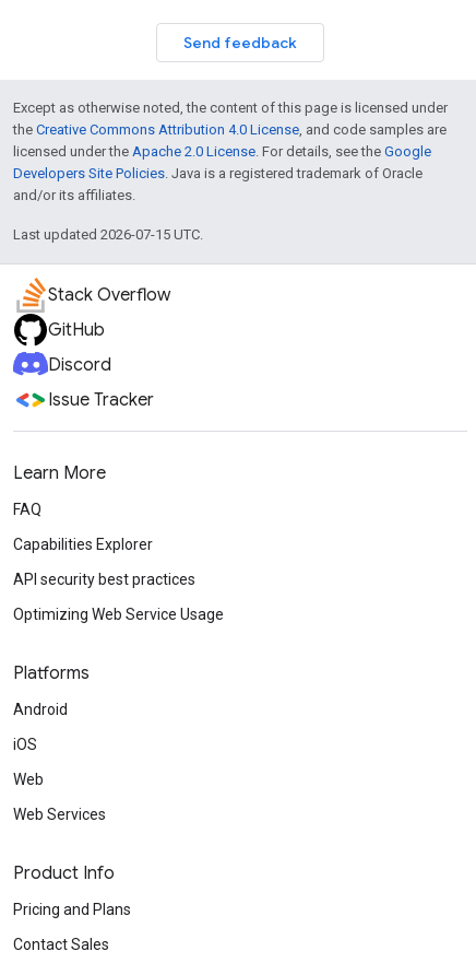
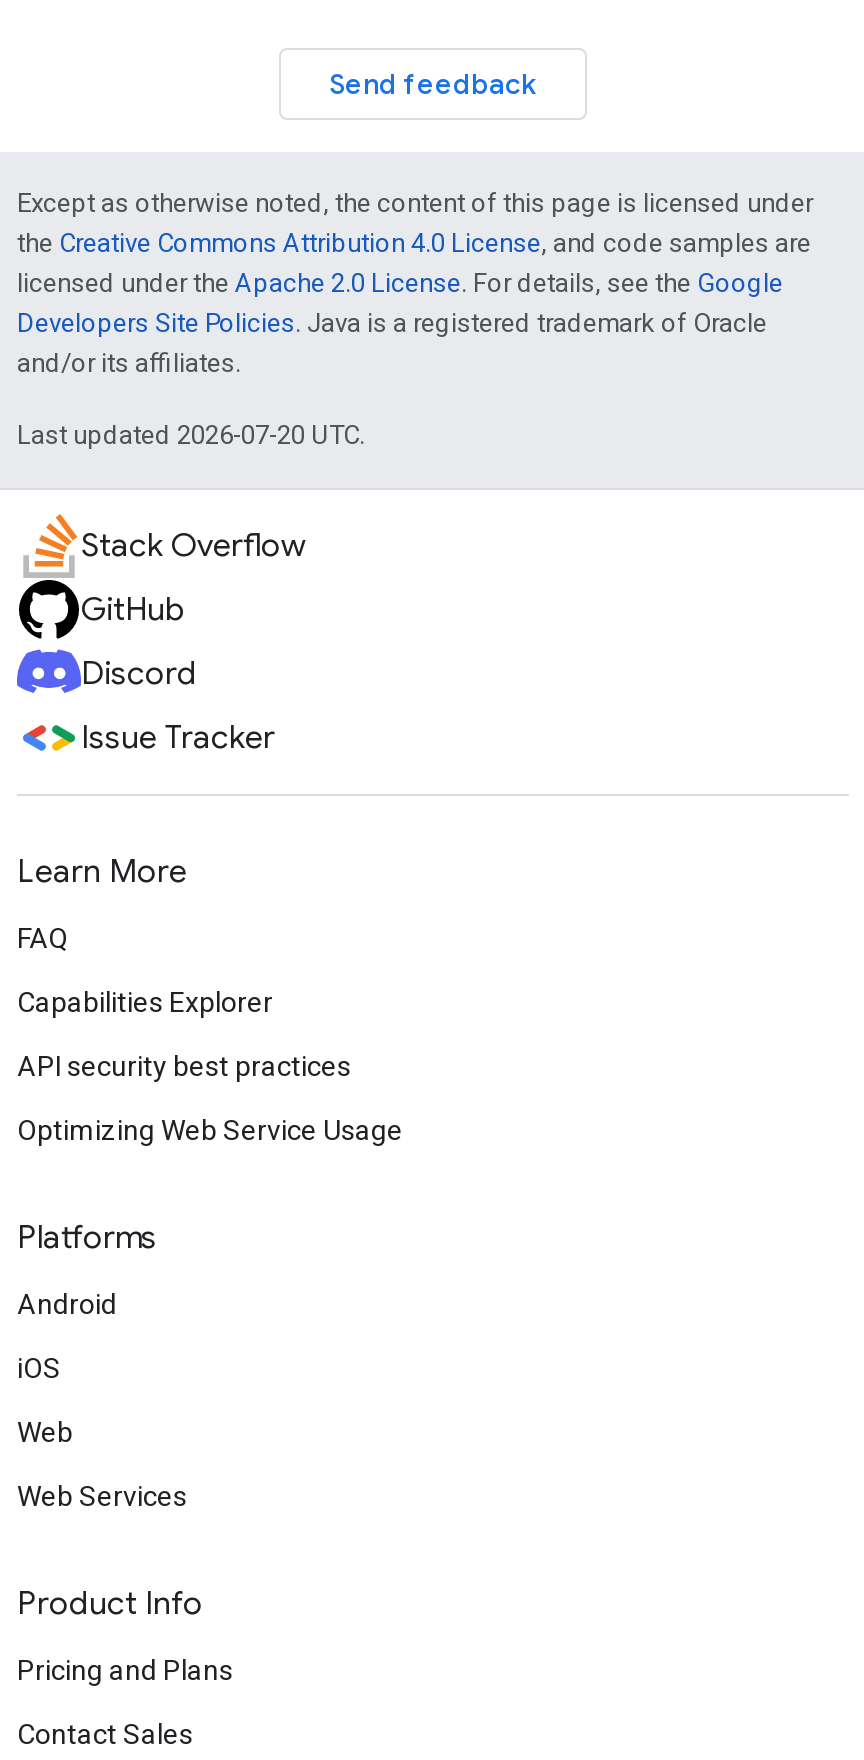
[13,226,203,243] Last updated 2026-07-15 UTC. -> [17,420,365,450] Last updated 2026-07-20 UTC.

